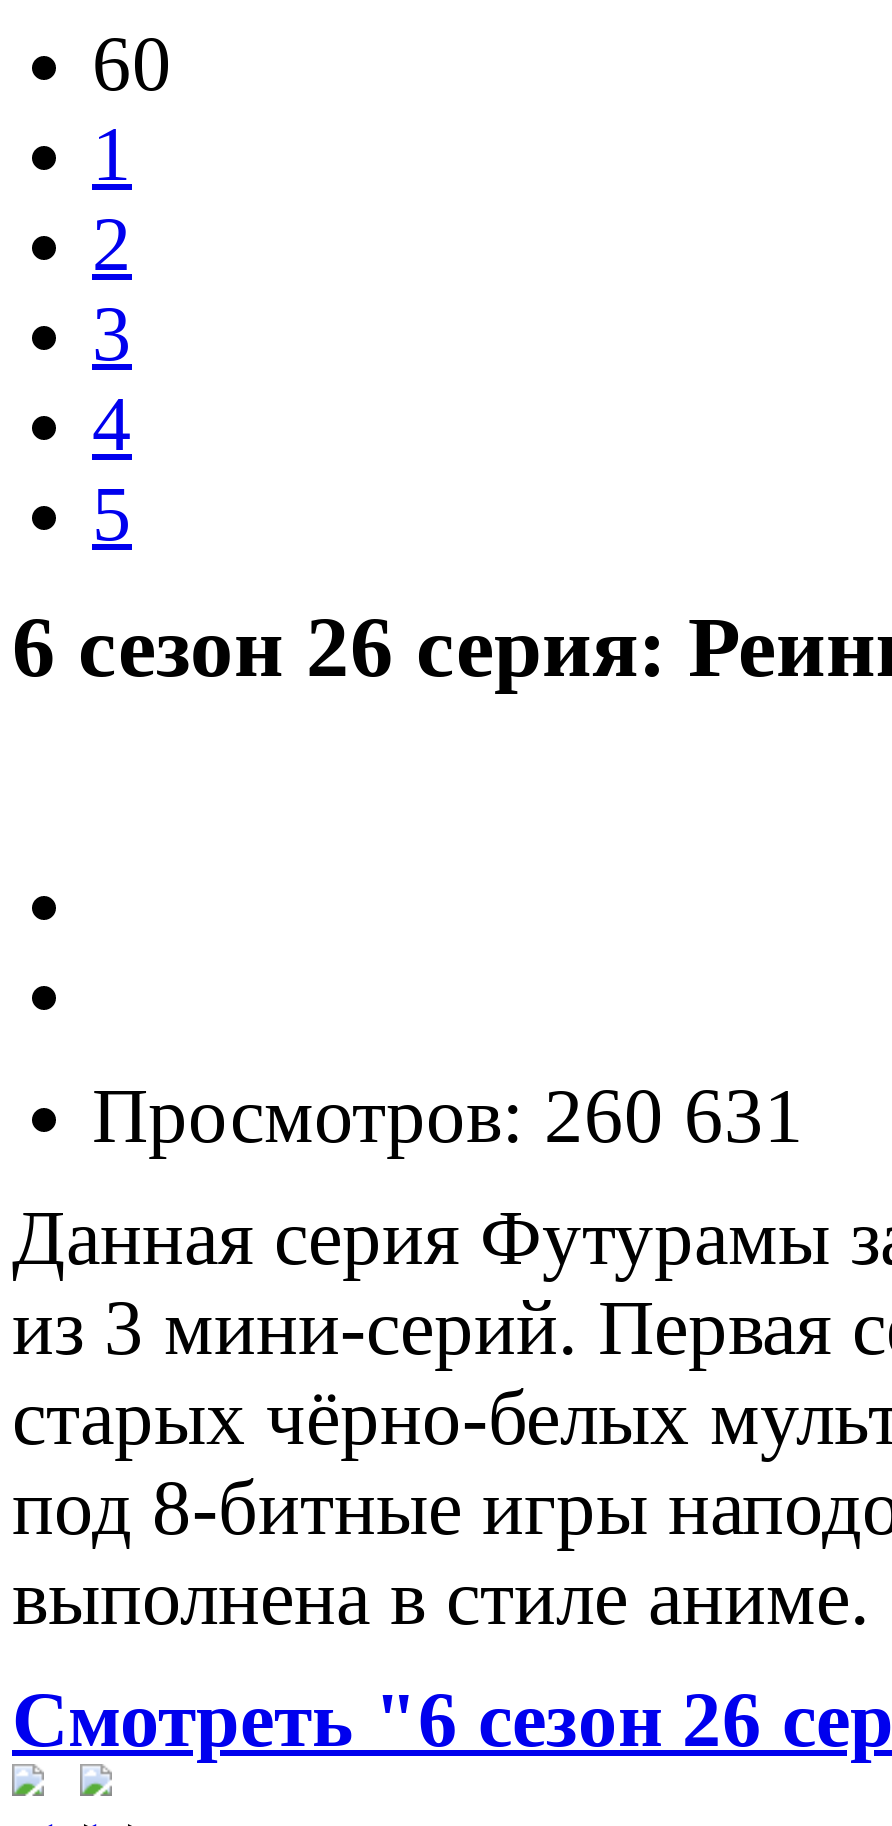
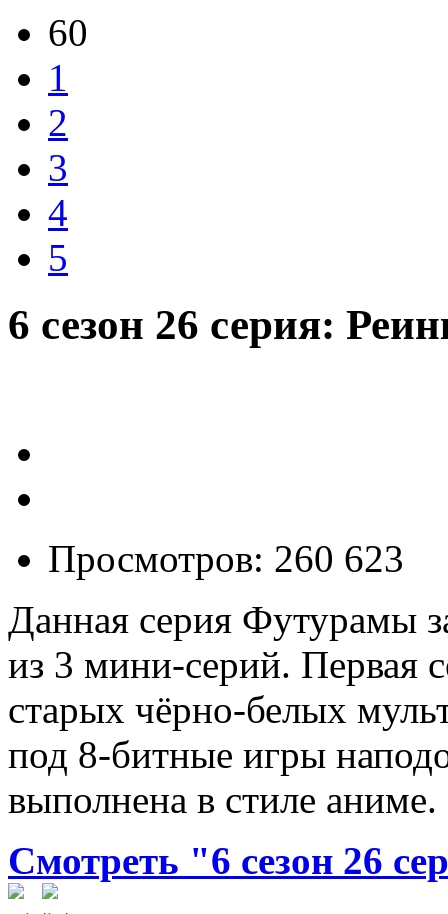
[92,1072,804,1158] Просмотров: 260 631 -> [48,537,404,580] Просмотров: 260 623

